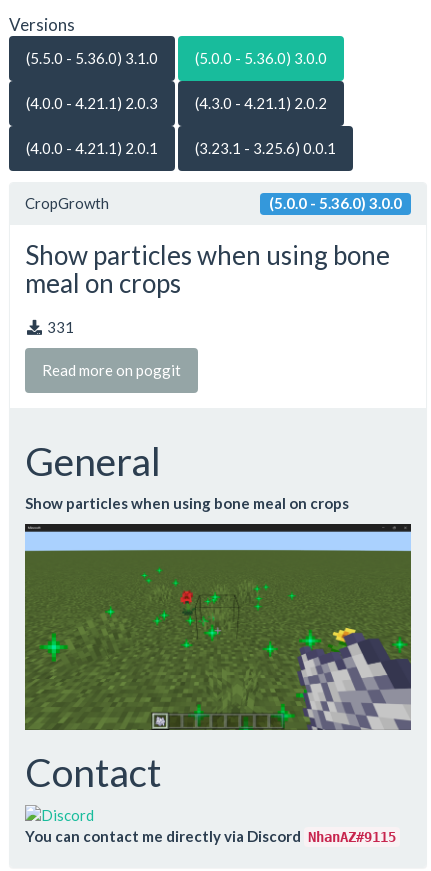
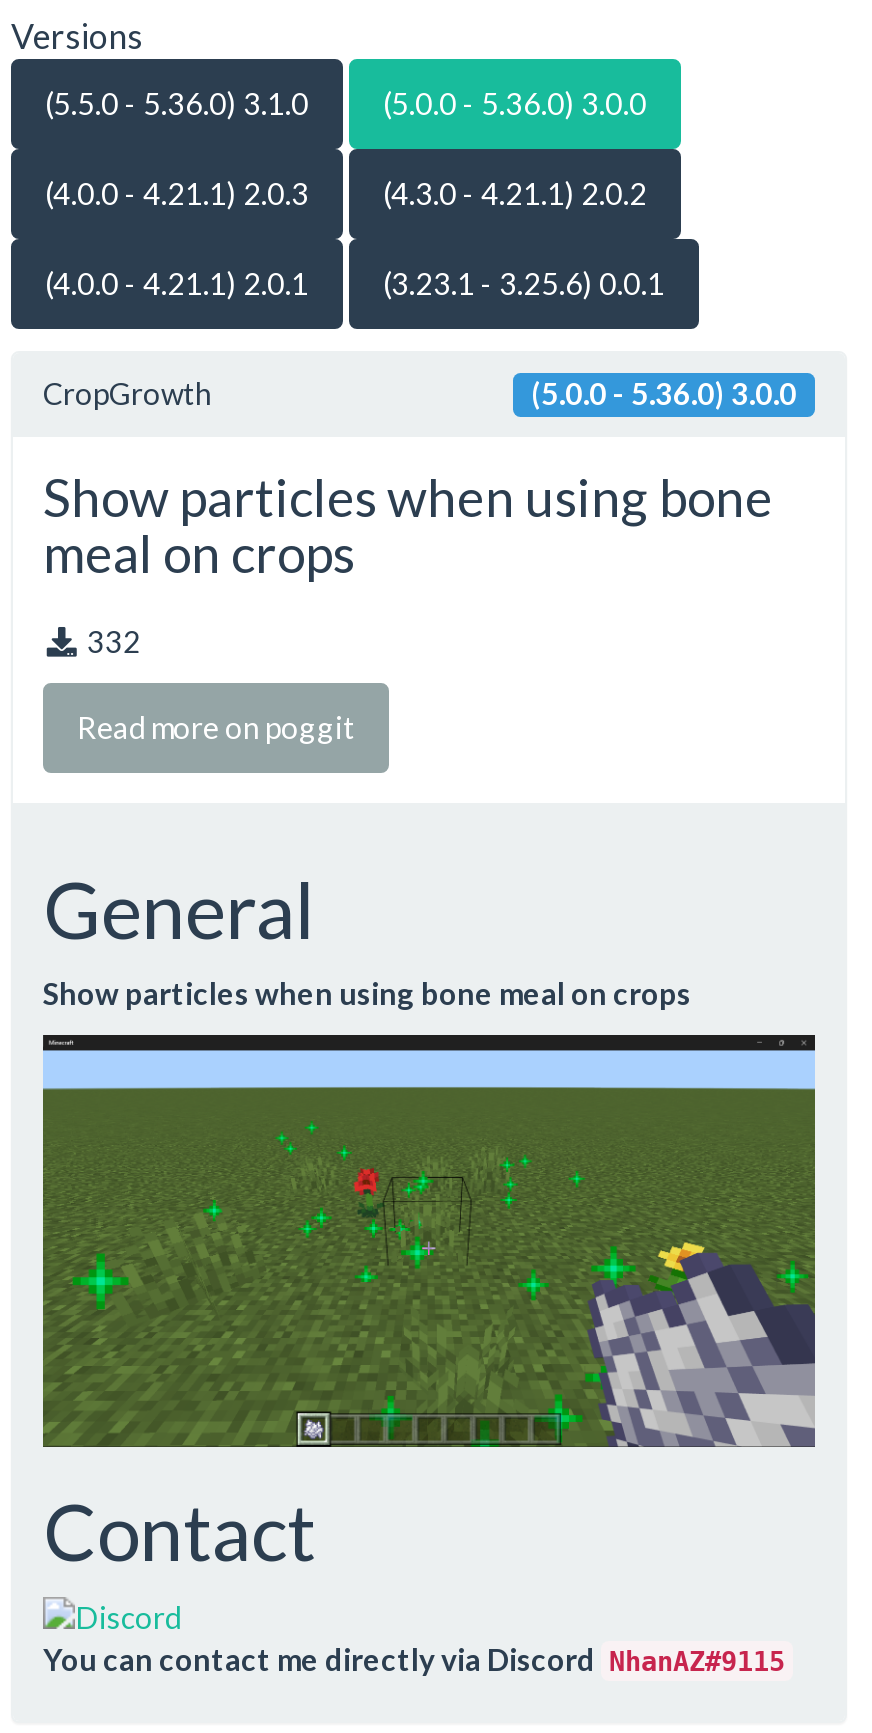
[44,317,74,335] 331 -> [81,622,141,658] 332

